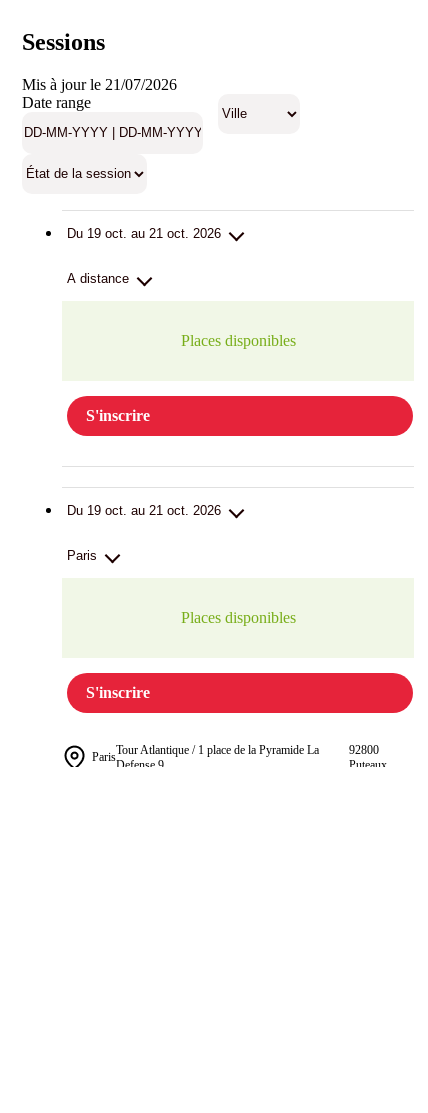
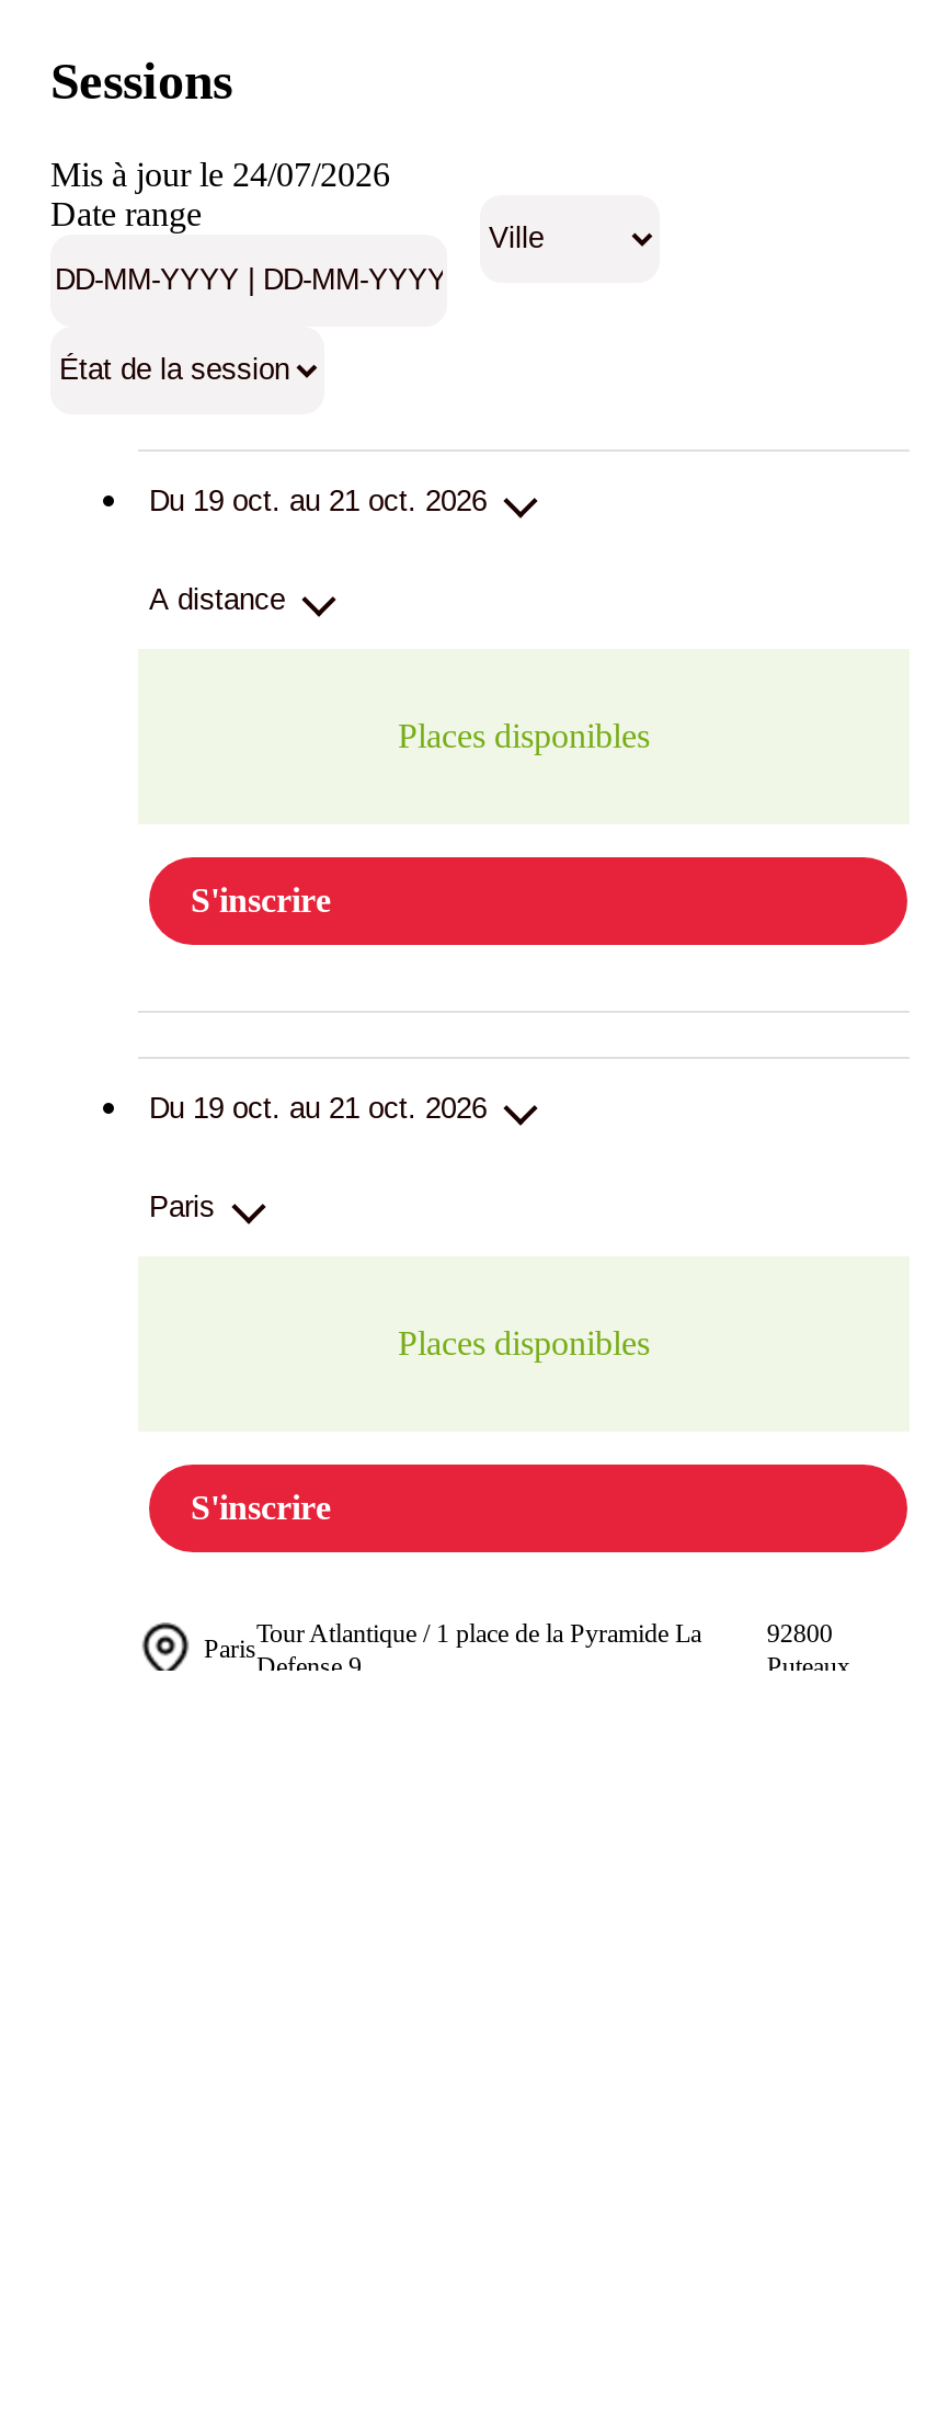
[22,76,177,93] Mis à jour le 21/07/2026 -> [50,155,390,192] Mis à jour le 24/07/2026

